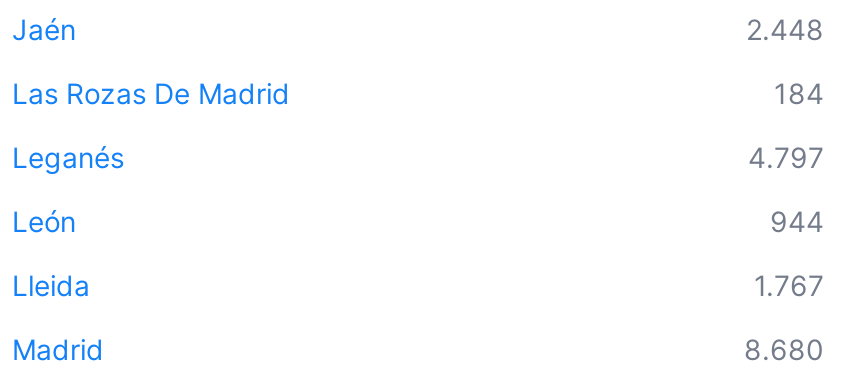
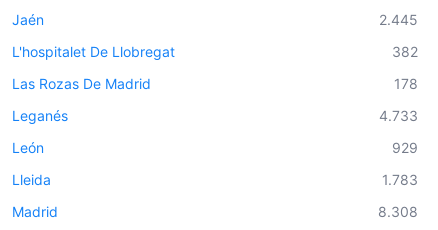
[746,11,824,45] 2.448 -> [12,11,418,60] 2.445 | L'hospitalet De Llobregat | 382
[774,75,824,109] 184 -> [394,75,418,92] 178
[748,139,824,173] 4.797 -> [379,107,418,124] 4.733
[770,203,824,237] 944 -> [392,139,418,156] 929
[754,267,824,301] 1.767 -> [382,171,418,188] 1.783
[744,331,824,365] 8.680 -> [378,203,418,220] 8.308

